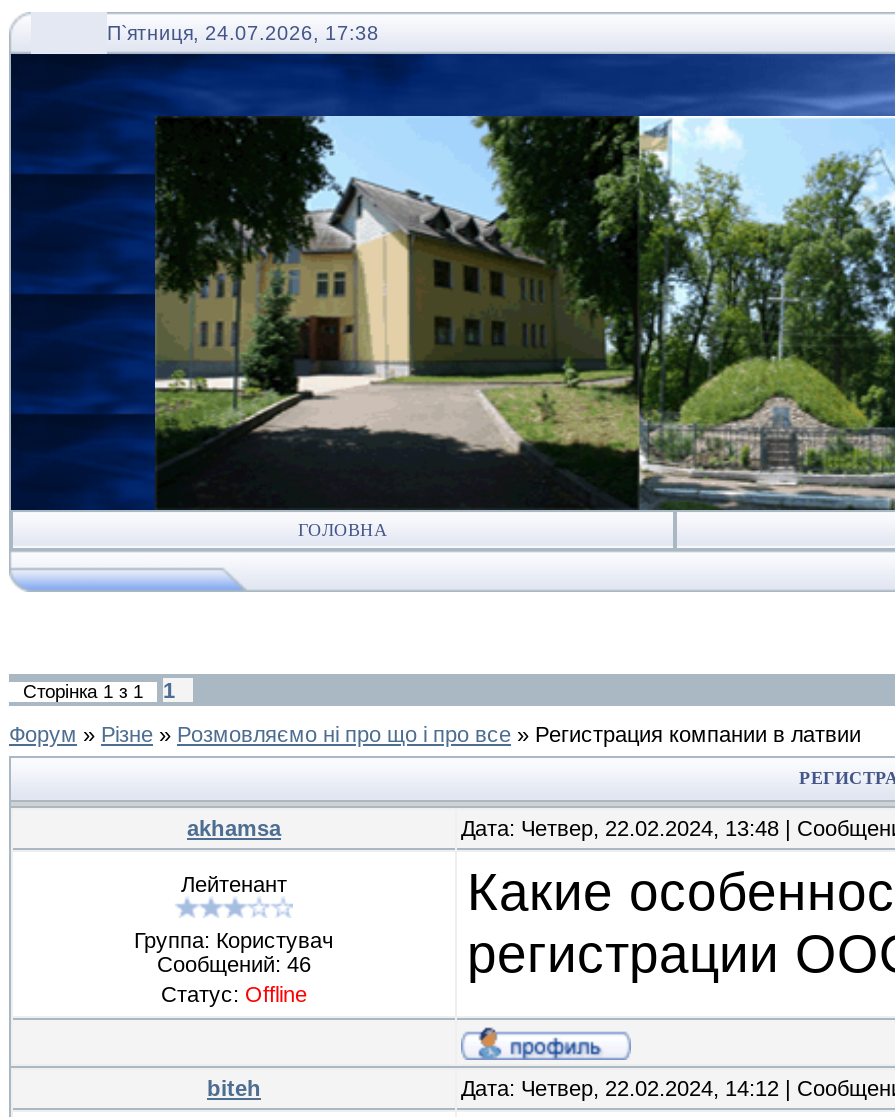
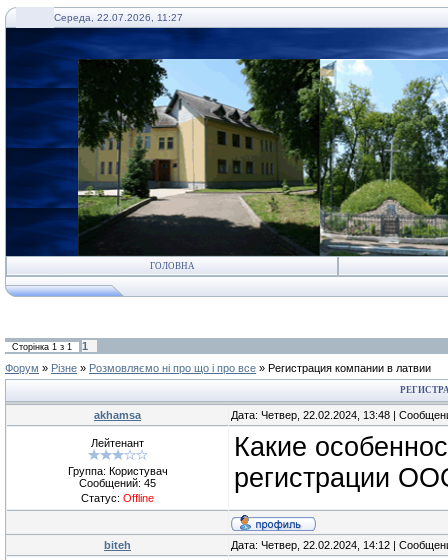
[107,22,379,44] П`ятниця, 24.07.2026, 17:38 -> [54,12,183,23] Середа, 22.07.2026, 11:27
[157,952,311,976] Сообщений: 46 -> [79,477,156,489] Сообщений: 45

